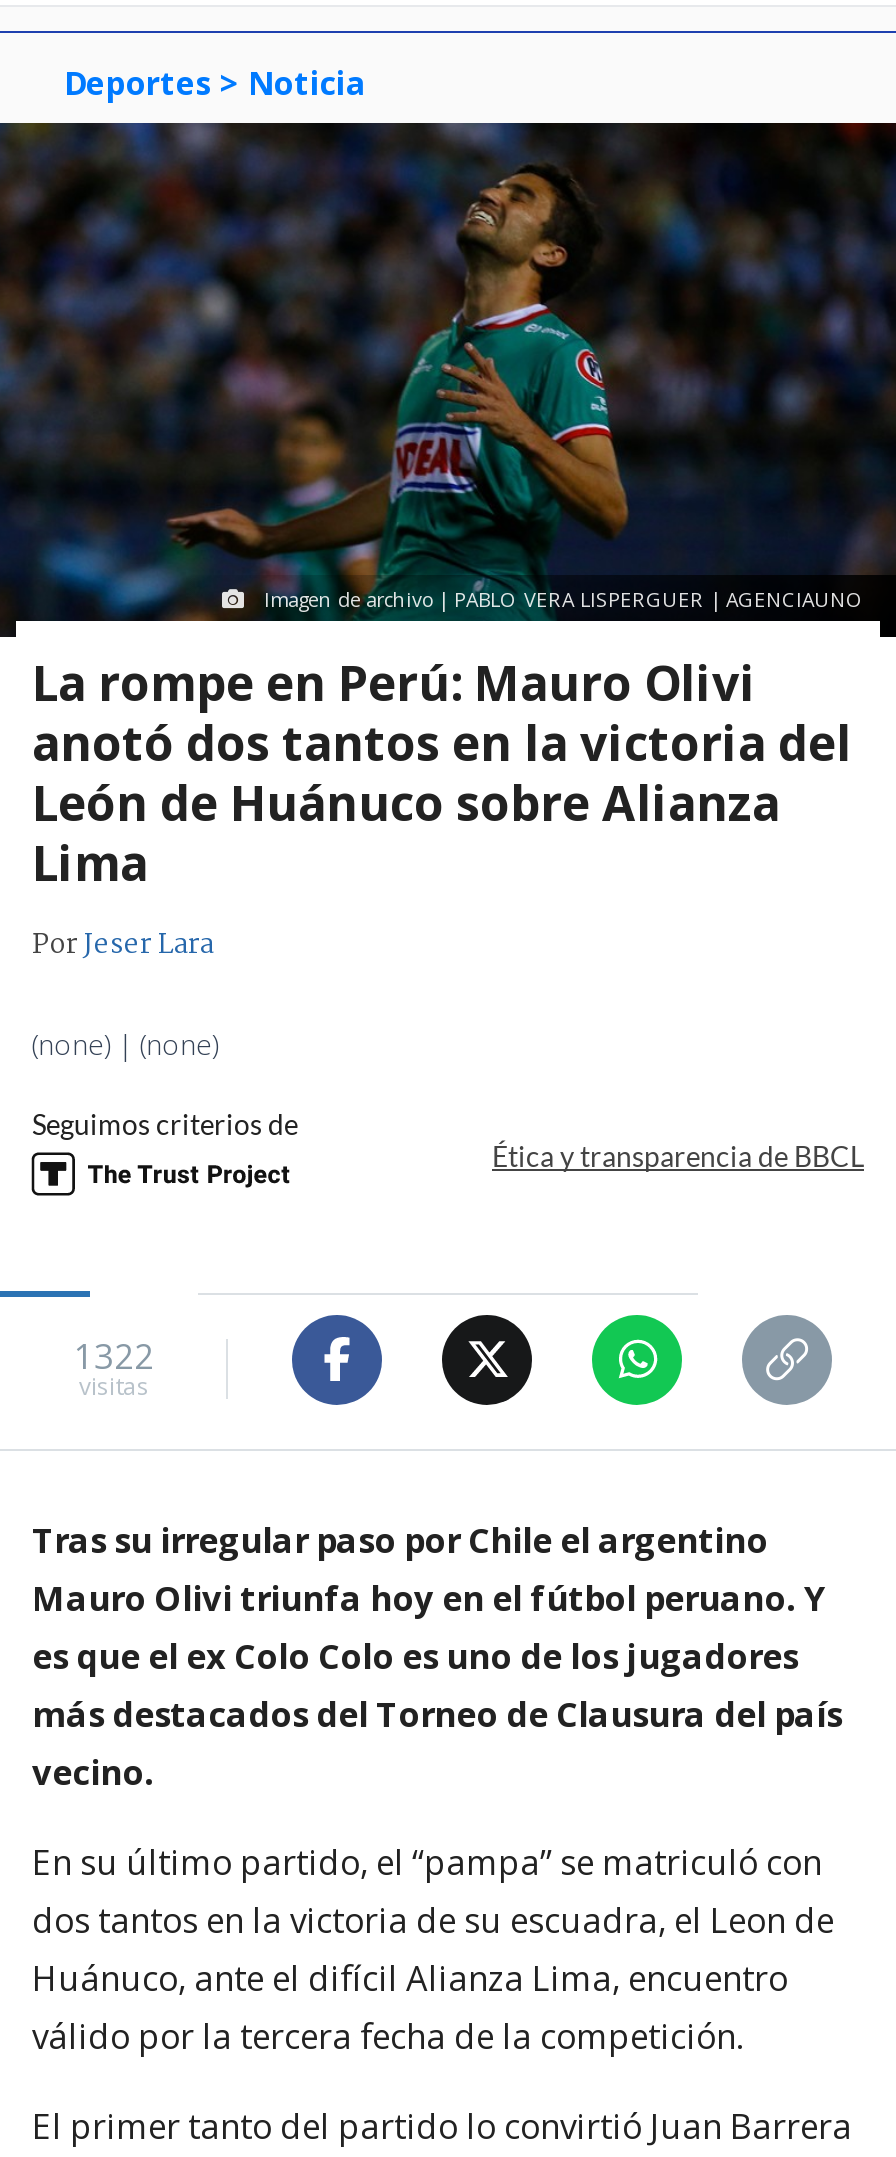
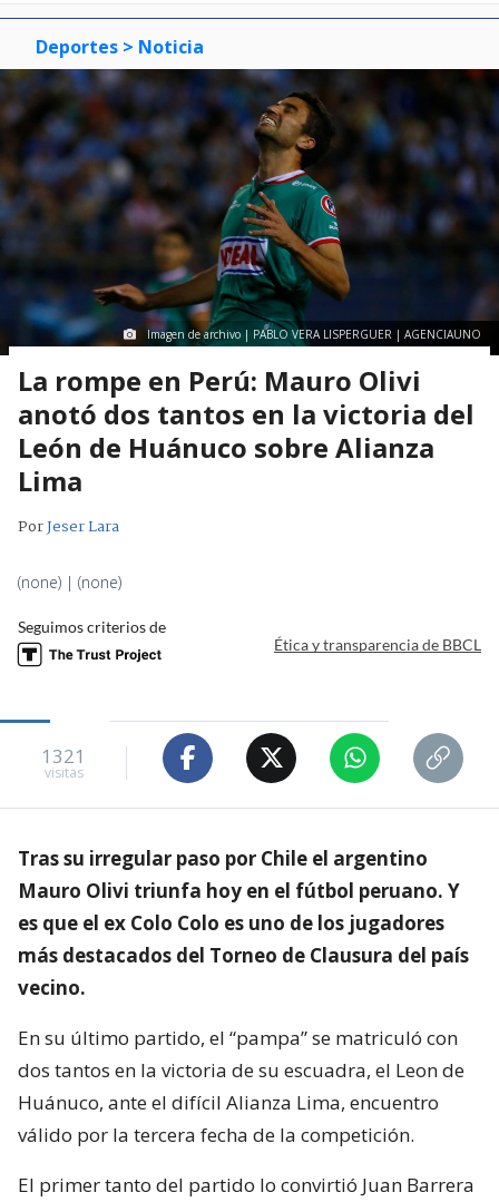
[74,1334,154,1380] 1322 -> [41,743,86,769] 1321

